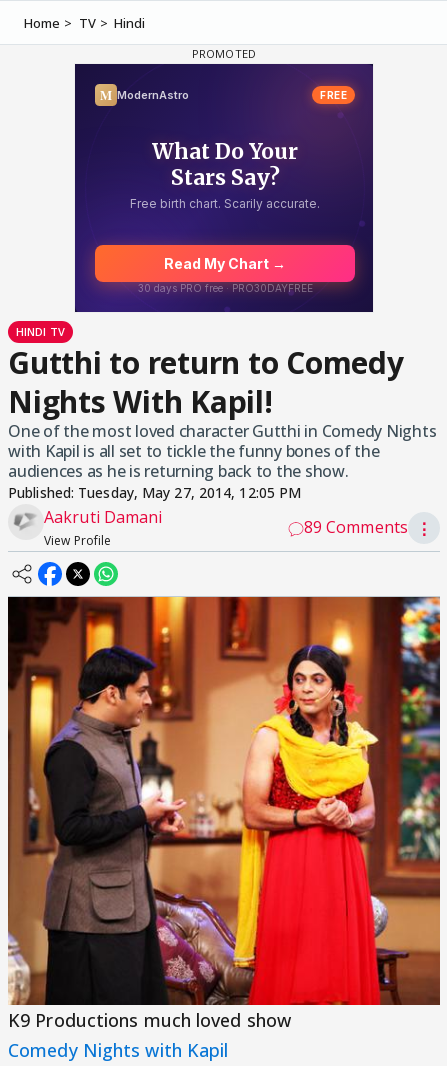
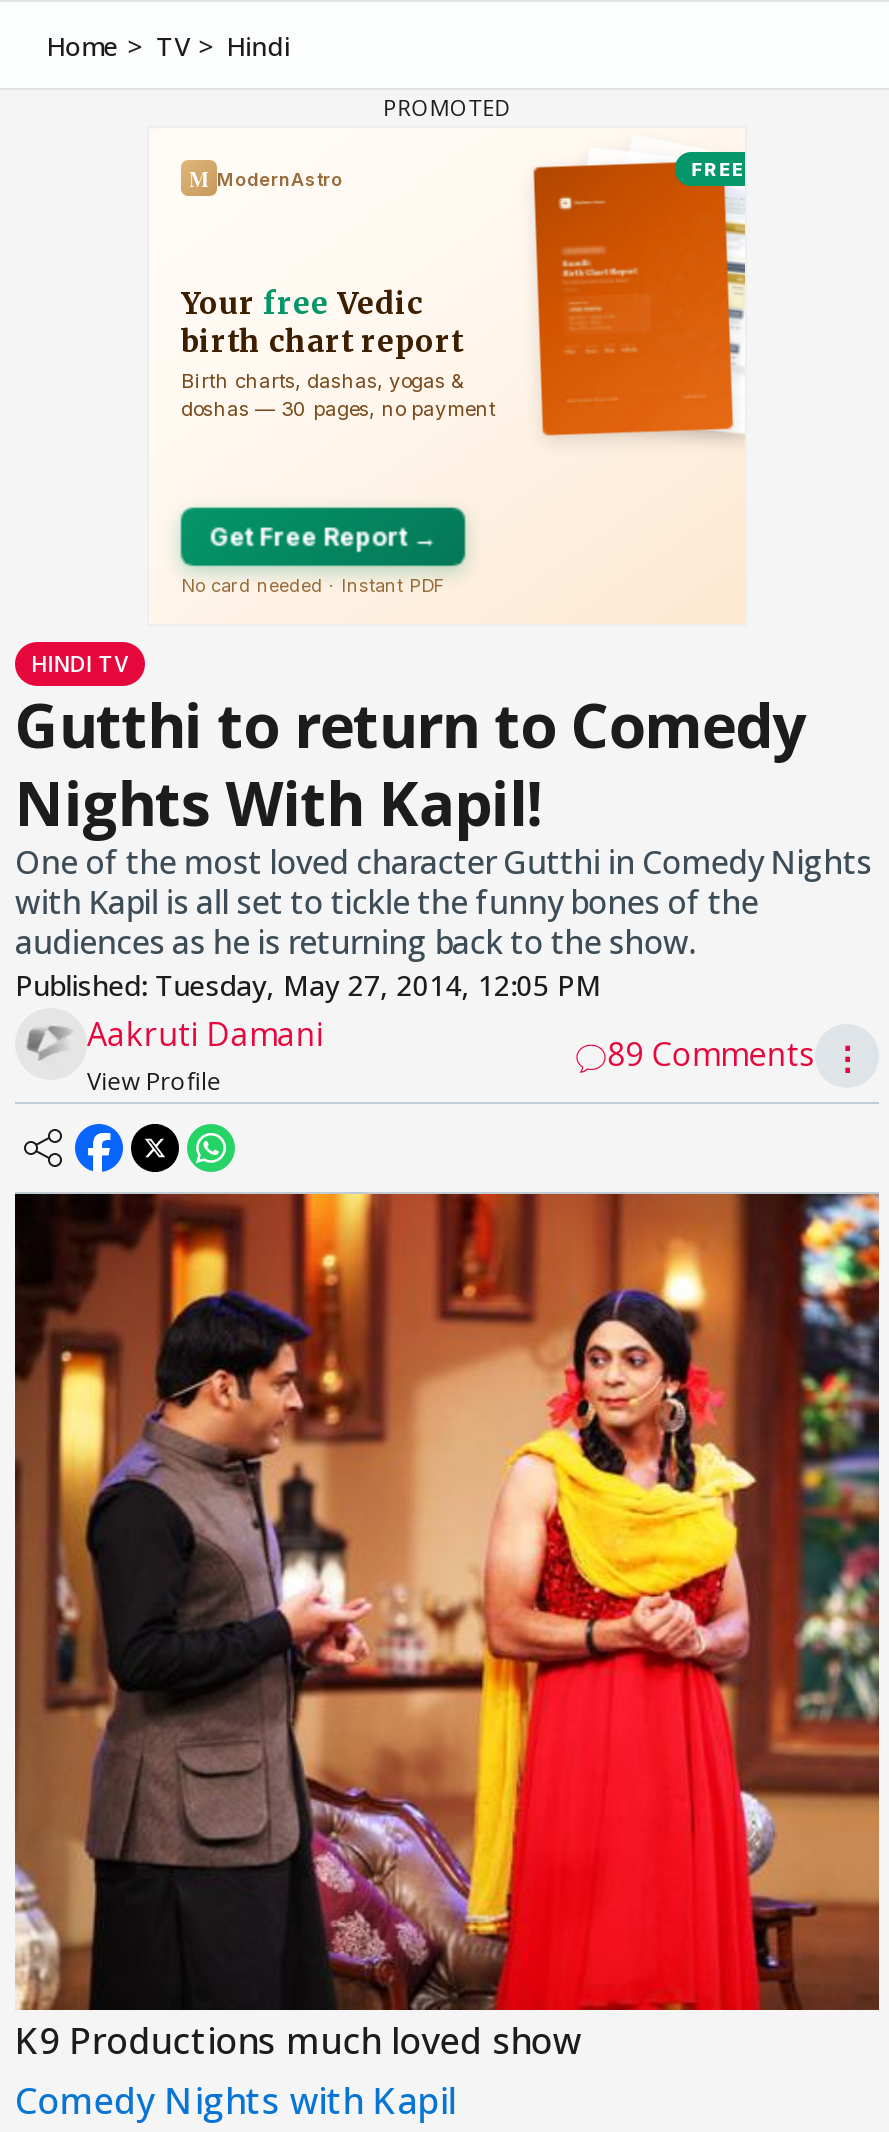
[74,63,374,313] [image] -> [149,128,747,624] [image]

